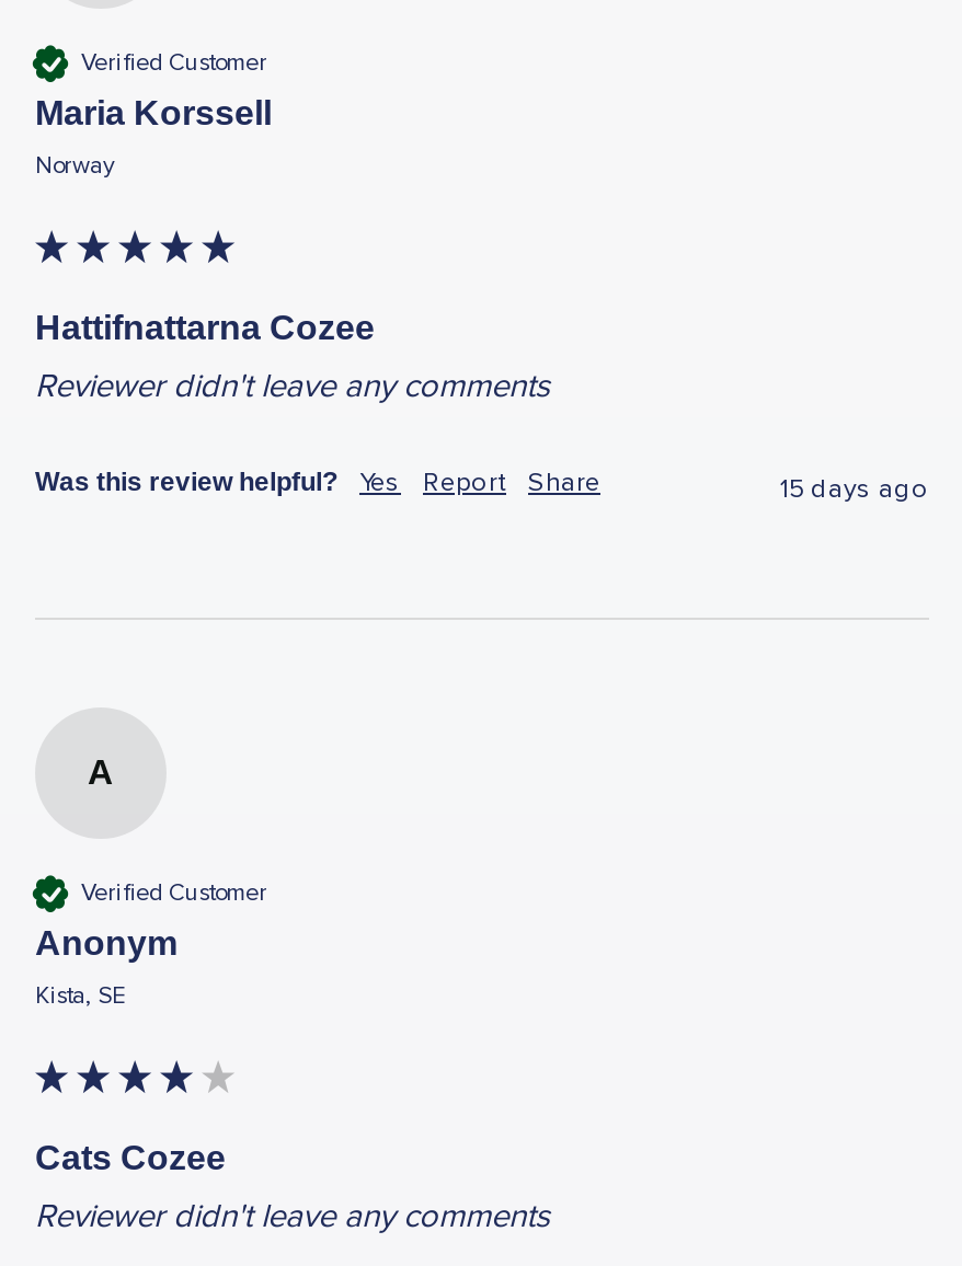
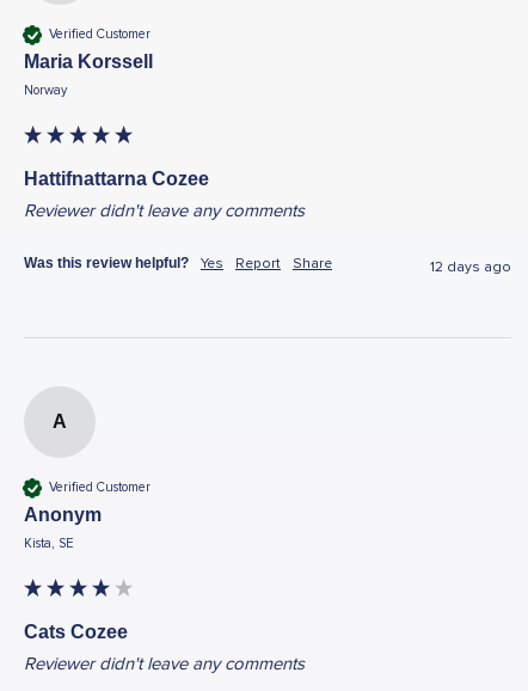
[780,472,929,505] 15 days ago -> [430,258,511,276] 12 days ago

